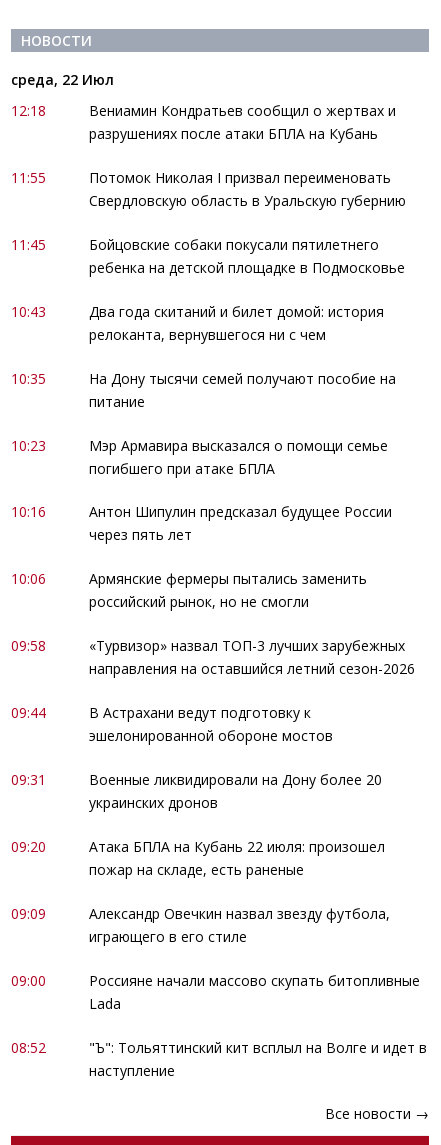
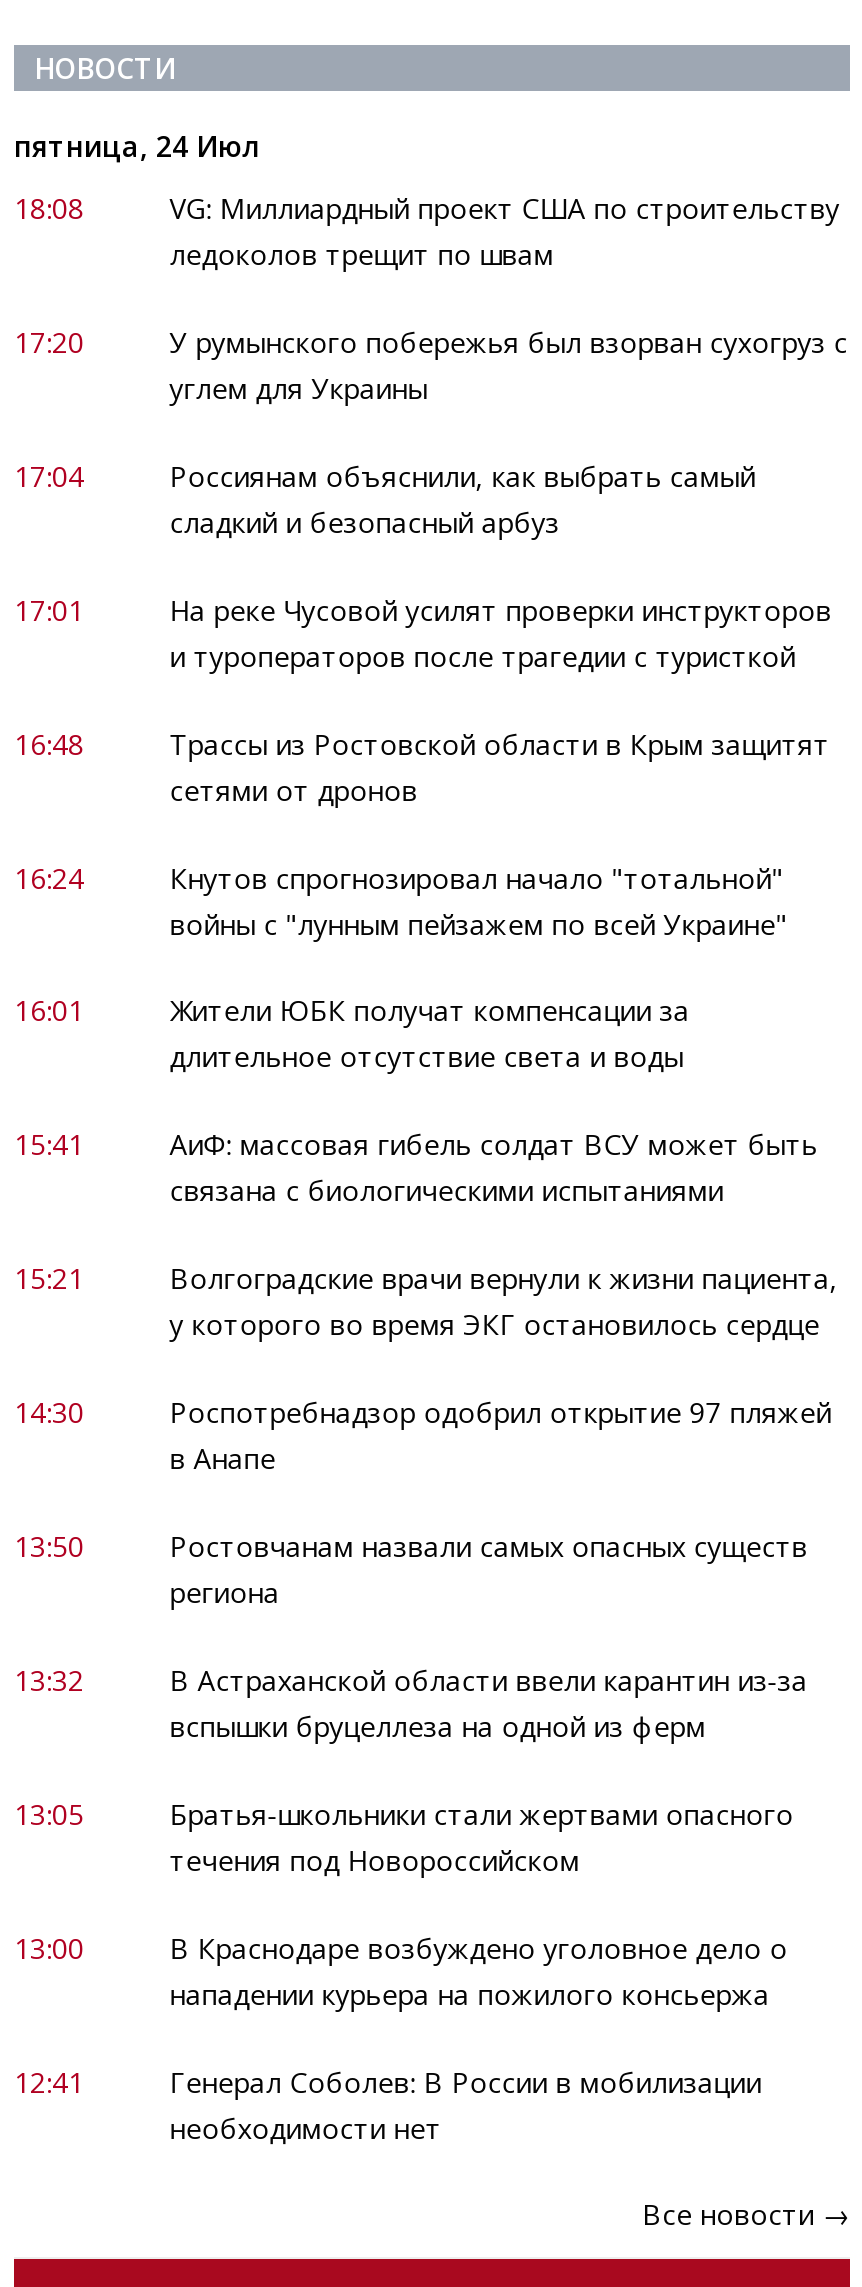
[11,70,114,89] среда, 22 Июл -> [14,127,260,165] пятница, 24 Июл
[11,101,396,143] 12:18 | Вениамин Кондратьев сообщил о жертвах и | разрушениях после атаки БПЛА на Кубань -> [14,189,839,273] 18:08 | VG: Миллиардный проект США по строительству | ледоколов трещит по швам
[11,168,406,210] 11:55 | Потомок Николая I призвал переименовать | Свердловскую область в Уральскую губернию -> [14,323,847,407] 17:20 | У румынского побережья был взорван сухогруз с | углем для Украины
[11,235,405,277] 11:45 | Бойцовские собаки покусали пятилетнего | ребенка на детской площадке в Подмосковье -> [14,457,755,541] 17:04 | Россиянам объяснили, как выбрать самый | сладкий и безопасный арбуз
[11,302,384,344] 10:43 | Два года скитаний и билет домой: история | релоканта, вернувшегося ни с чем -> [14,590,831,674] 17:01 | На реке Чусовой усилят проверки инструкторов | и туроператоров после трагедии с туристкой
[11,369,396,411] 10:35 | На Дону тысячи семей получают пособие на | питание -> [14,724,829,808] 16:48 | Трассы из Ростовской области в Крым защитят | сетями от дронов
[11,435,388,477] 10:23 | Мэр Армавира высказался о помощи семье | погибшего при атаке БПЛА -> [14,858,787,942] 16:24 | Кнутов спрогнозировал начало "тотальной" | войны с "лунным пейзажем по всей Украине"
[11,502,392,544] 10:16 | Антон Шипулин предсказал будущее России | через пять лет -> [14,992,689,1076] 16:01 | Жители ЮБК получат компенсации за | длительное отсутствие света и воды
[11,569,367,611] 10:06 | Армянские фермеры пытались заменить | российский рынок, но не смогли -> [14,1126,817,1210] 15:41 | АиФ: массовая гибель солдат ВСУ может быть | связана с биологическими испытаниями
[11,636,415,678] 09:58 | «Турвизор» назвал ТОП-3 лучших зарубежных | направления на оставшийся летний сезон-2026 -> [14,1259,837,1343] 15:21 | Волгоградские врачи вернули к жизни пациента, | у которого во время ЭКГ остановилось сердце
[11,703,333,745] 09:44 | В Астрахани ведут подготовку к | эшелонированной обороне мостов -> [14,1393,831,1477] 14:30 | Роспотребнадзор одобрил открытие 97 пляжей | в Анапе
[11,770,382,812] 09:31 | Военные ликвидировали на Дону более 20 | украинских дронов -> [14,1527,807,1611] 13:50 | Ростовчанам назвали самых опасных существ | региона
[11,837,385,879] 09:20 | Атака БПЛА на Кубань 22 июля: произошел | пожар на складе, есть раненые -> [14,1661,807,1745] 13:32 | В Астраханской области ввели карантин из-за | вспышки бруцеллеза на одной из ферм
[11,904,390,946] 09:09 | Александр Овечкин назвал звезду футбола, | играющего в его стиле -> [14,1794,793,1878] 13:05 | Братья-школьники стали жертвами опасного | течения под Новороссийском
[11,971,420,1013] 09:00 | Россияне начали массово скупать битопливные | Lada -> [14,1928,787,2012] 13:00 | В Краснодаре возбуждено уголовное дело о | нападении курьера на пожилого консьержа
[11,1037,427,1079] 08:52 | "Ъ": Тольяттинский кит всплыл на Волге и идет в | наступление -> [14,2062,761,2146] 12:41 | Генерал Соболев: В России в мобилизации | необходимости нет

